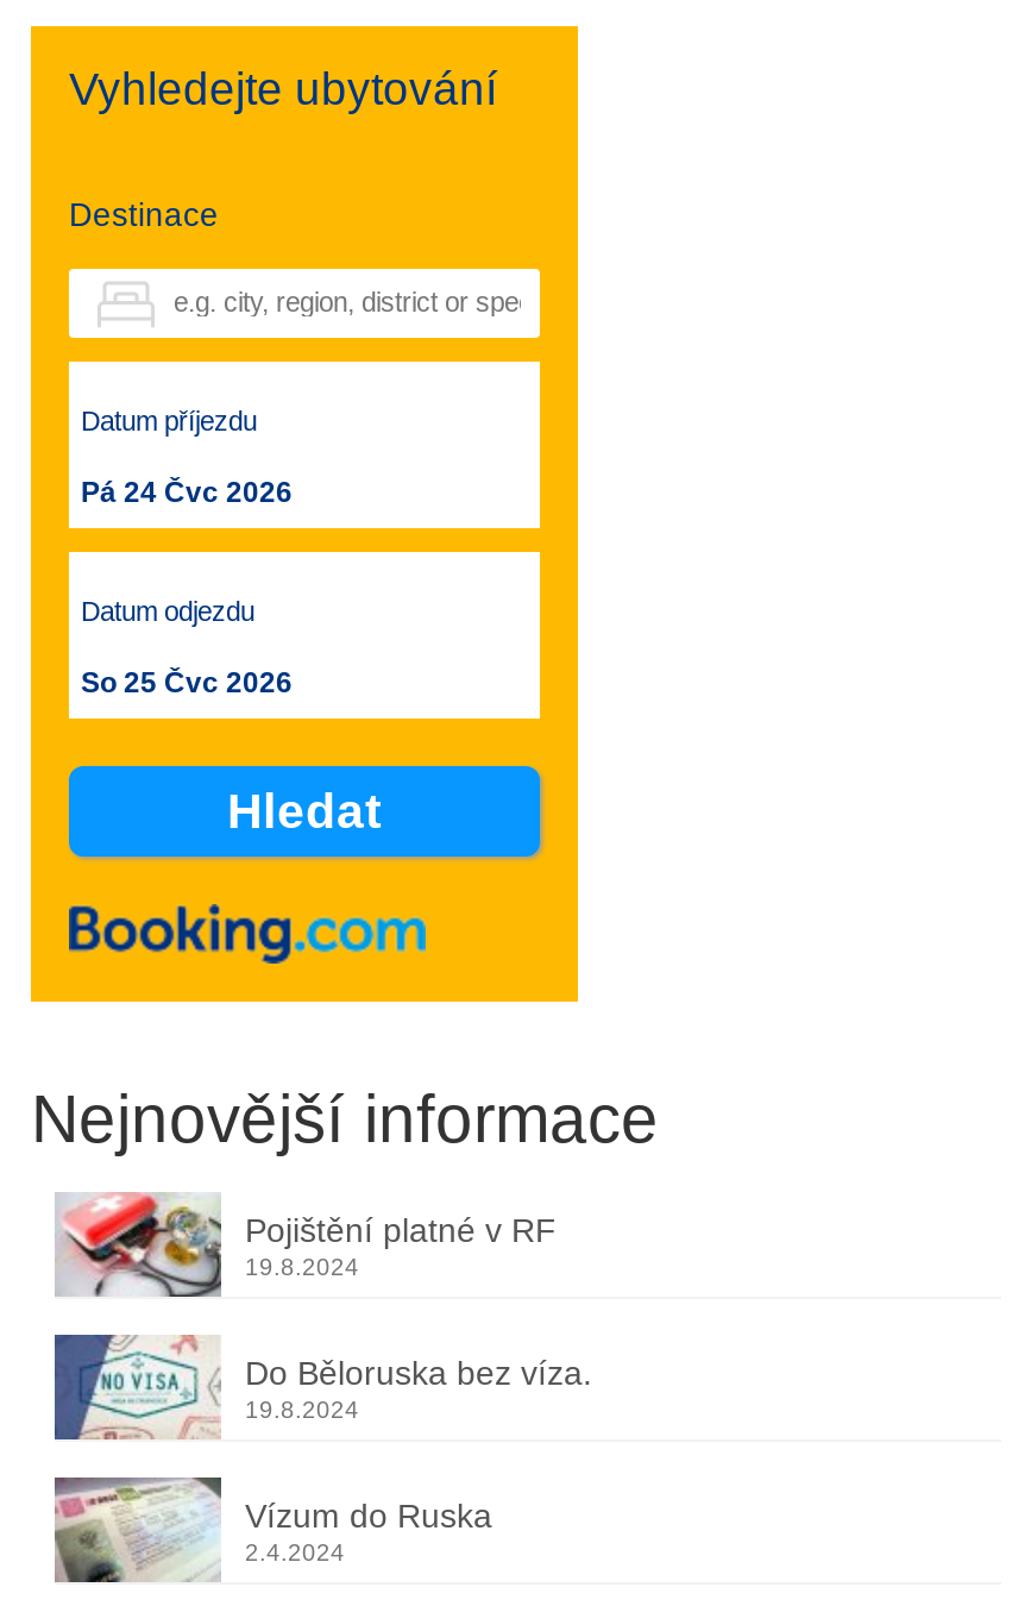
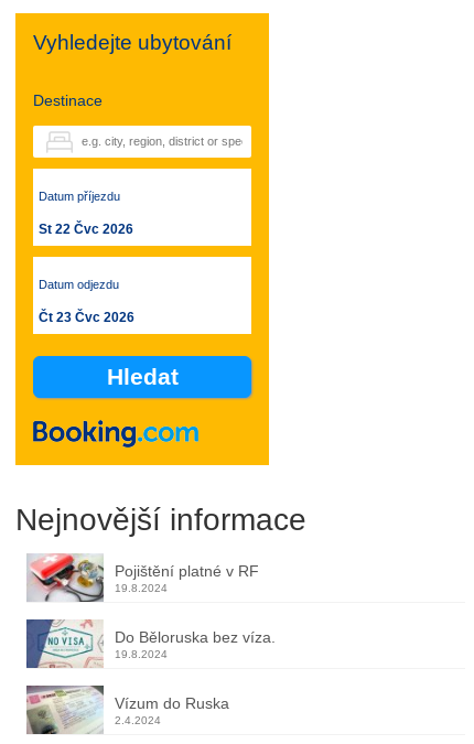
[81,476,293,509] Pá 24 Čvc 2026 -> [39,222,133,237] St 22 Čvc 2026
[81,666,293,700] So 25 Čvc 2026 -> [39,310,134,325] Čt 23 Čvc 2026

